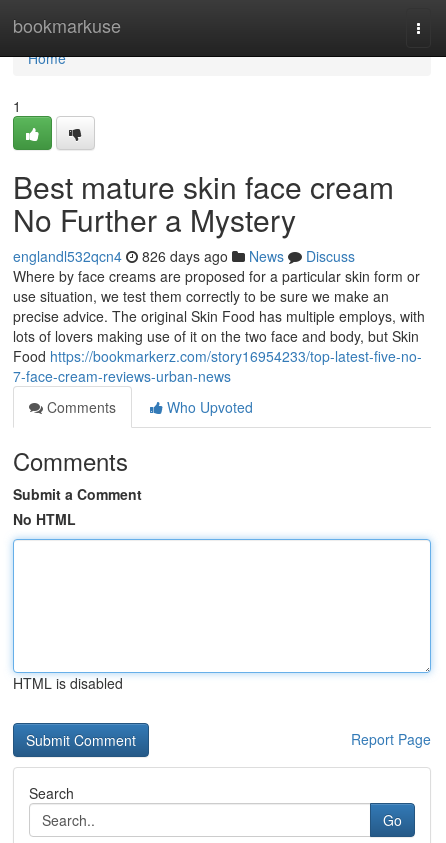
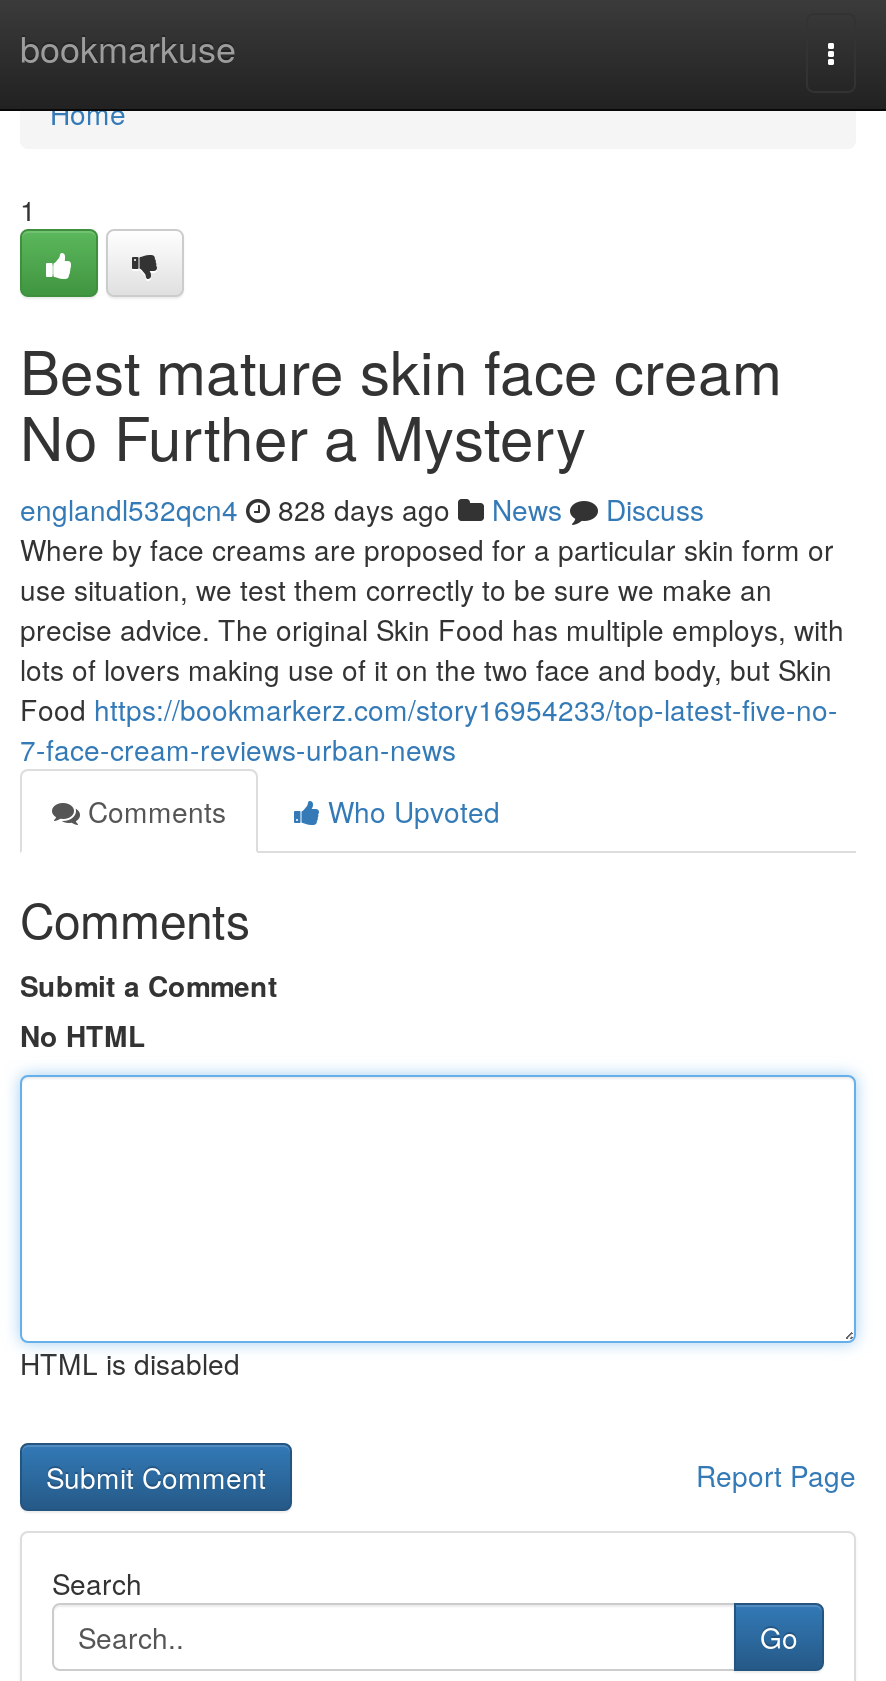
[13,246,355,266] englandl532qcn4 826 days ago News Discuss -> [20,489,704,529] englandl532qcn4 828 days ago News Discuss

